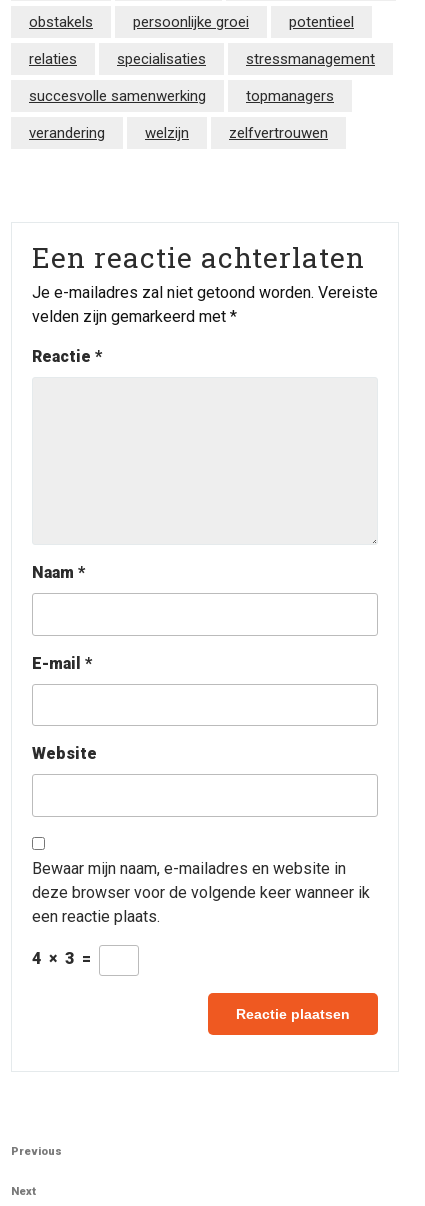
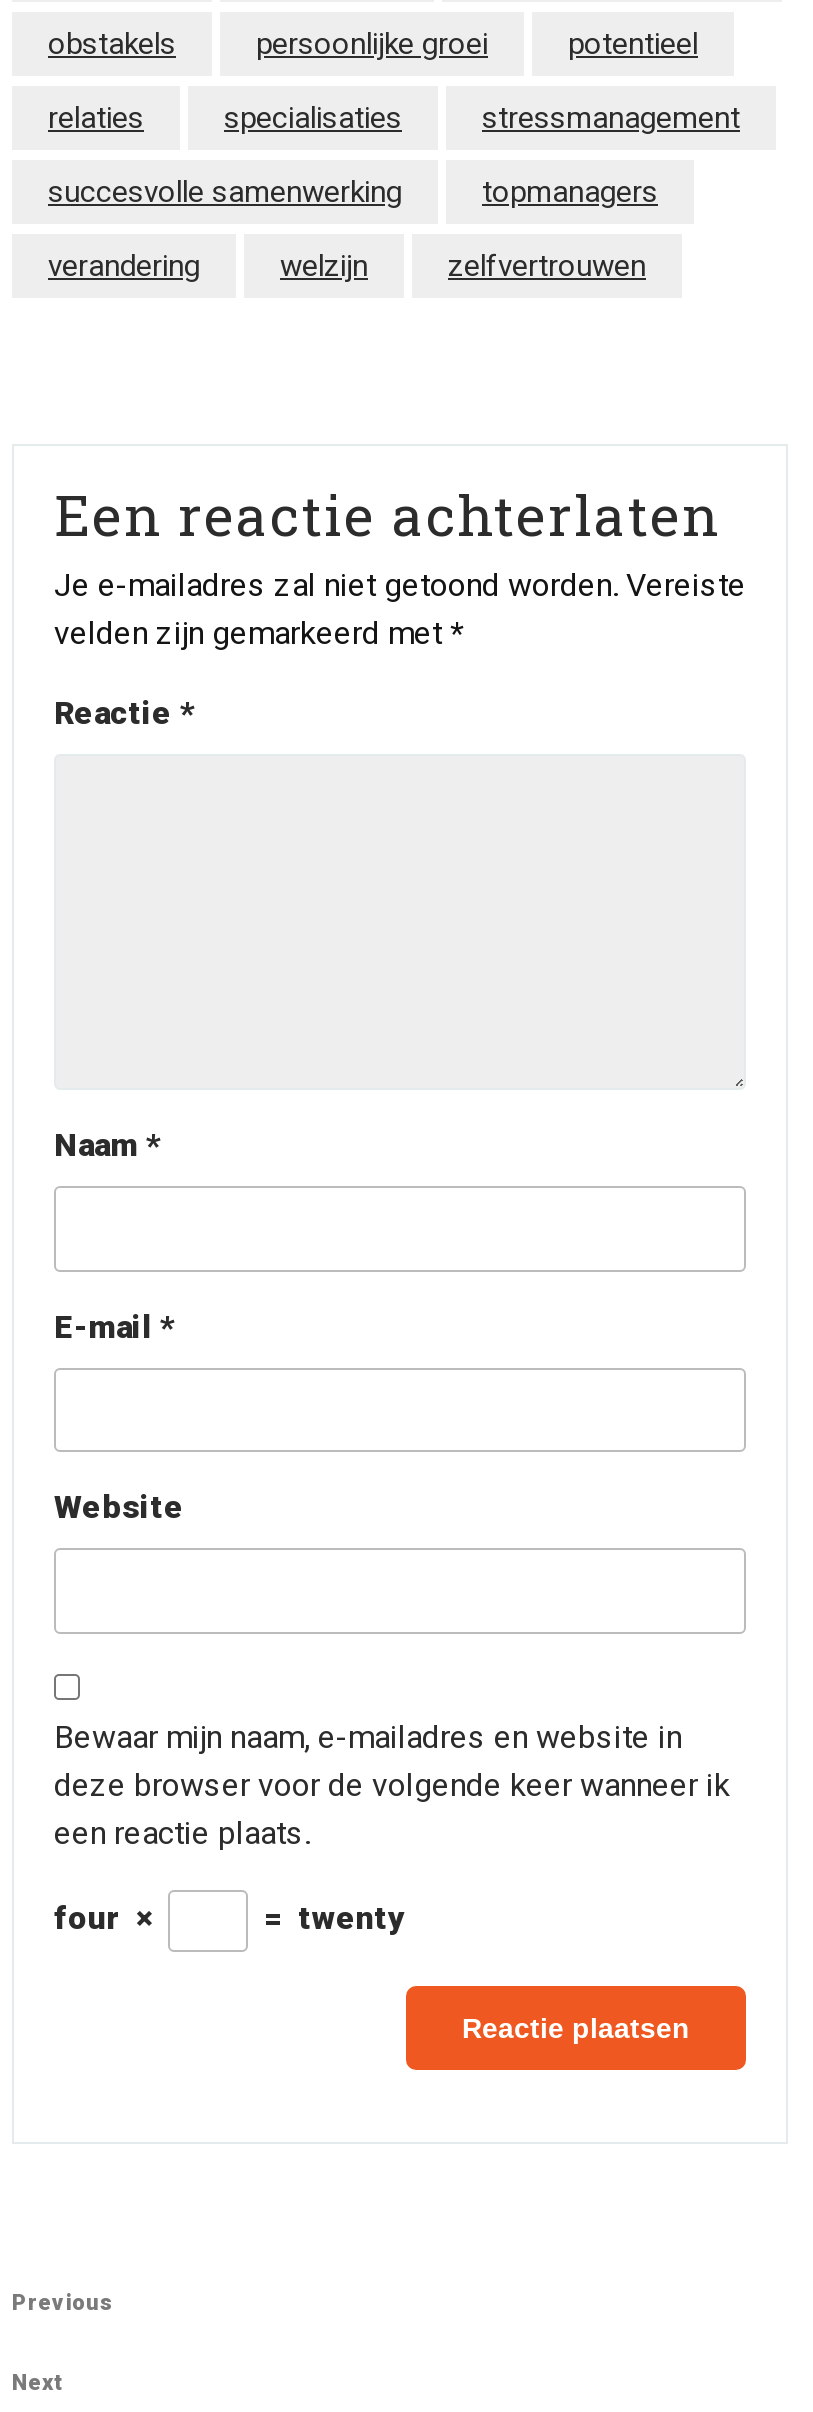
[32,949,95,968] 4 × 3 = -> [54,1898,404,1936] four × | = twenty

